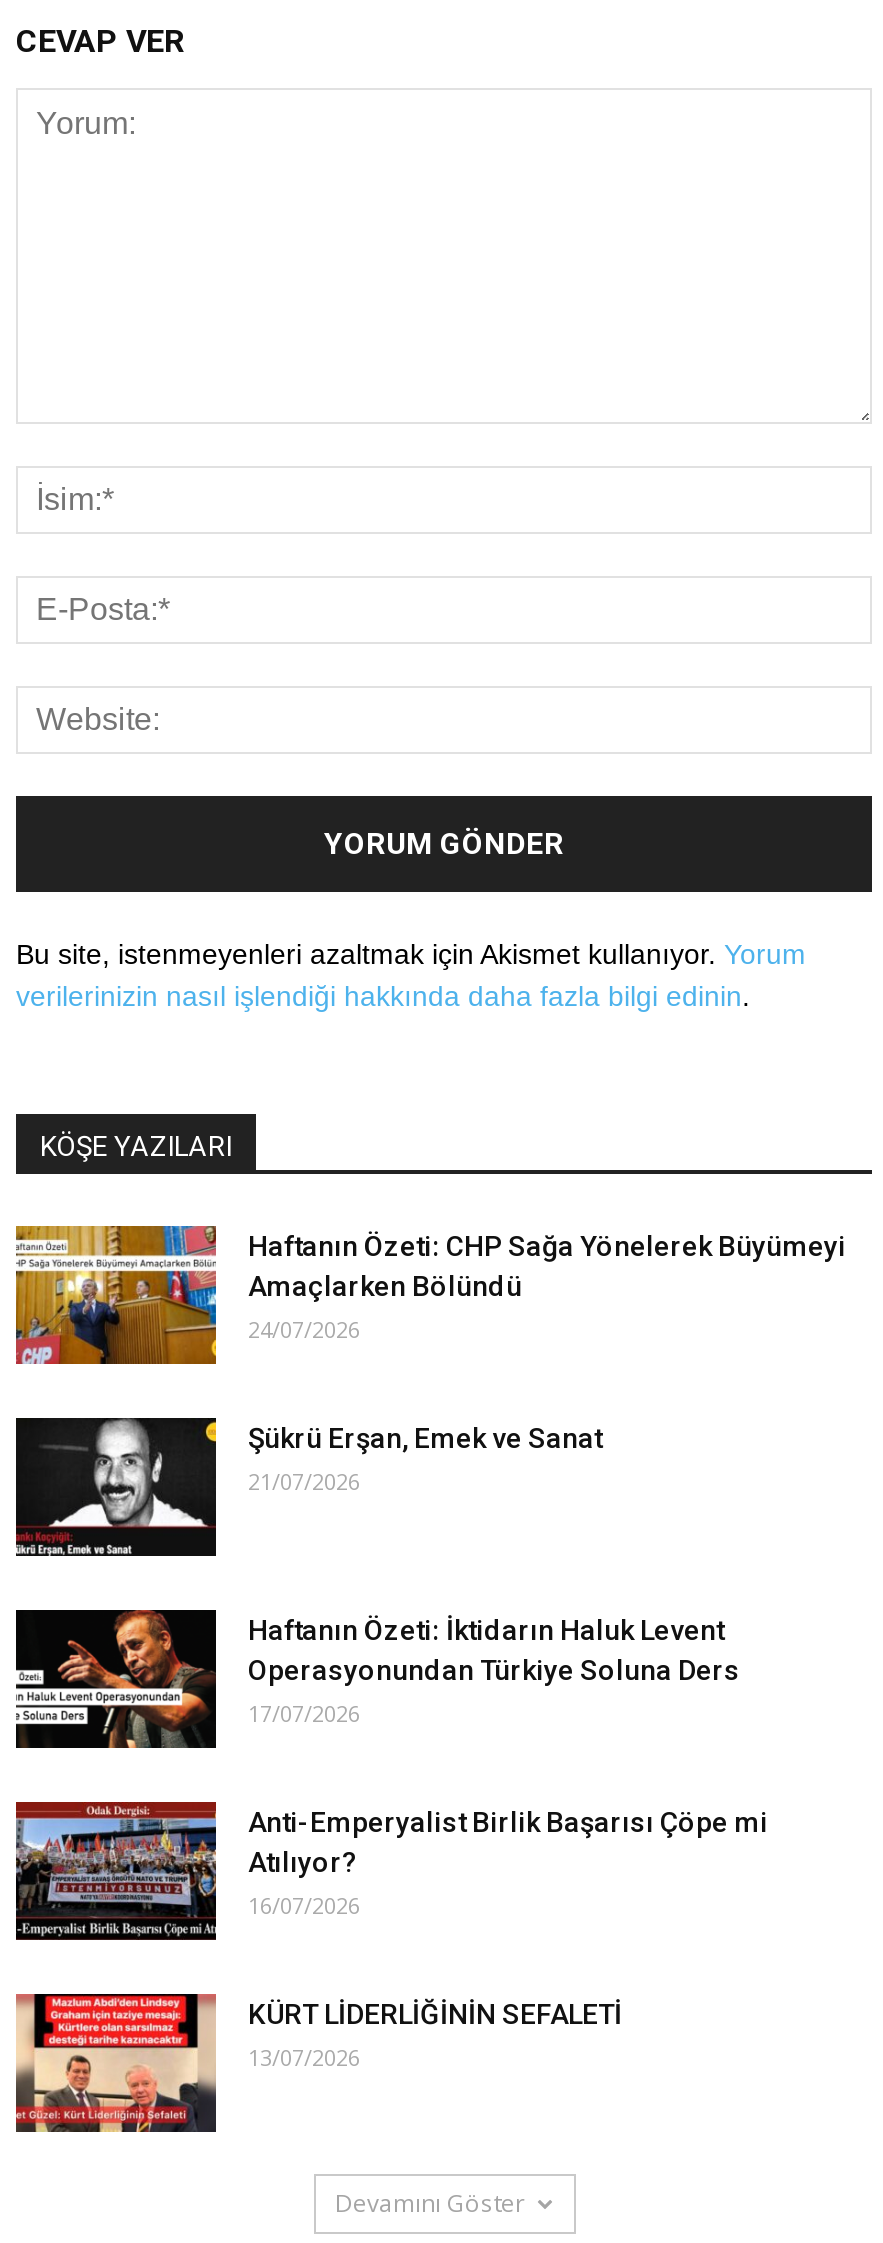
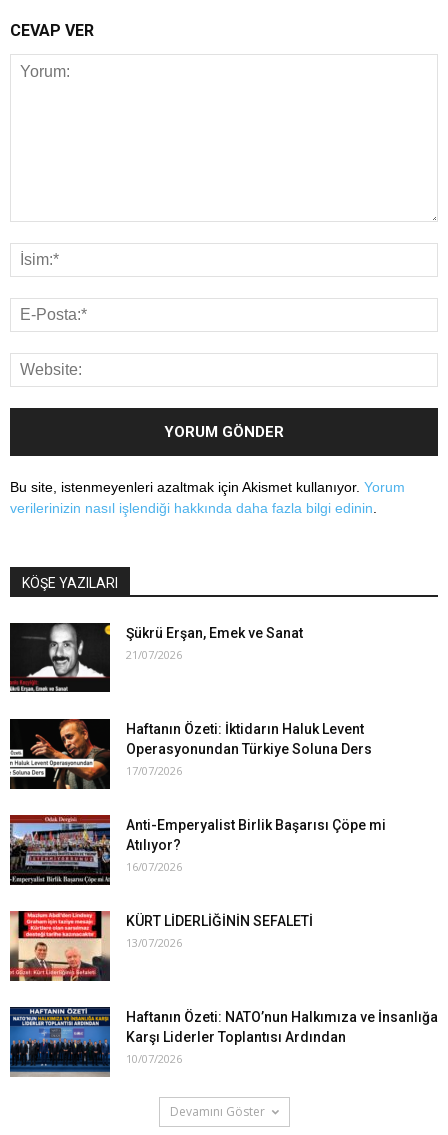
[14,1224,846,1366] [image] | Haftanın Özeti: CHP Sağa Yönelerek Büyümeyi | Amaçlarken Bölündü | 24/07/2026 -> none
moved [18,1418,768,2072] -> [11,623,386,950]: [image] | Şükrü Erşan, Emek ve Sanat | 21/07/2026 | ... | KÜRT LİDERLİĞİNİN SEFALETİ | 13/07/2026
none -> [9,1006,438,1076] [image] | Haftanın Özeti: NATO’nun Halkımıza ve İnsanlığa | Karşı Liderler Toplantısı Ardından | 10/07/2026

